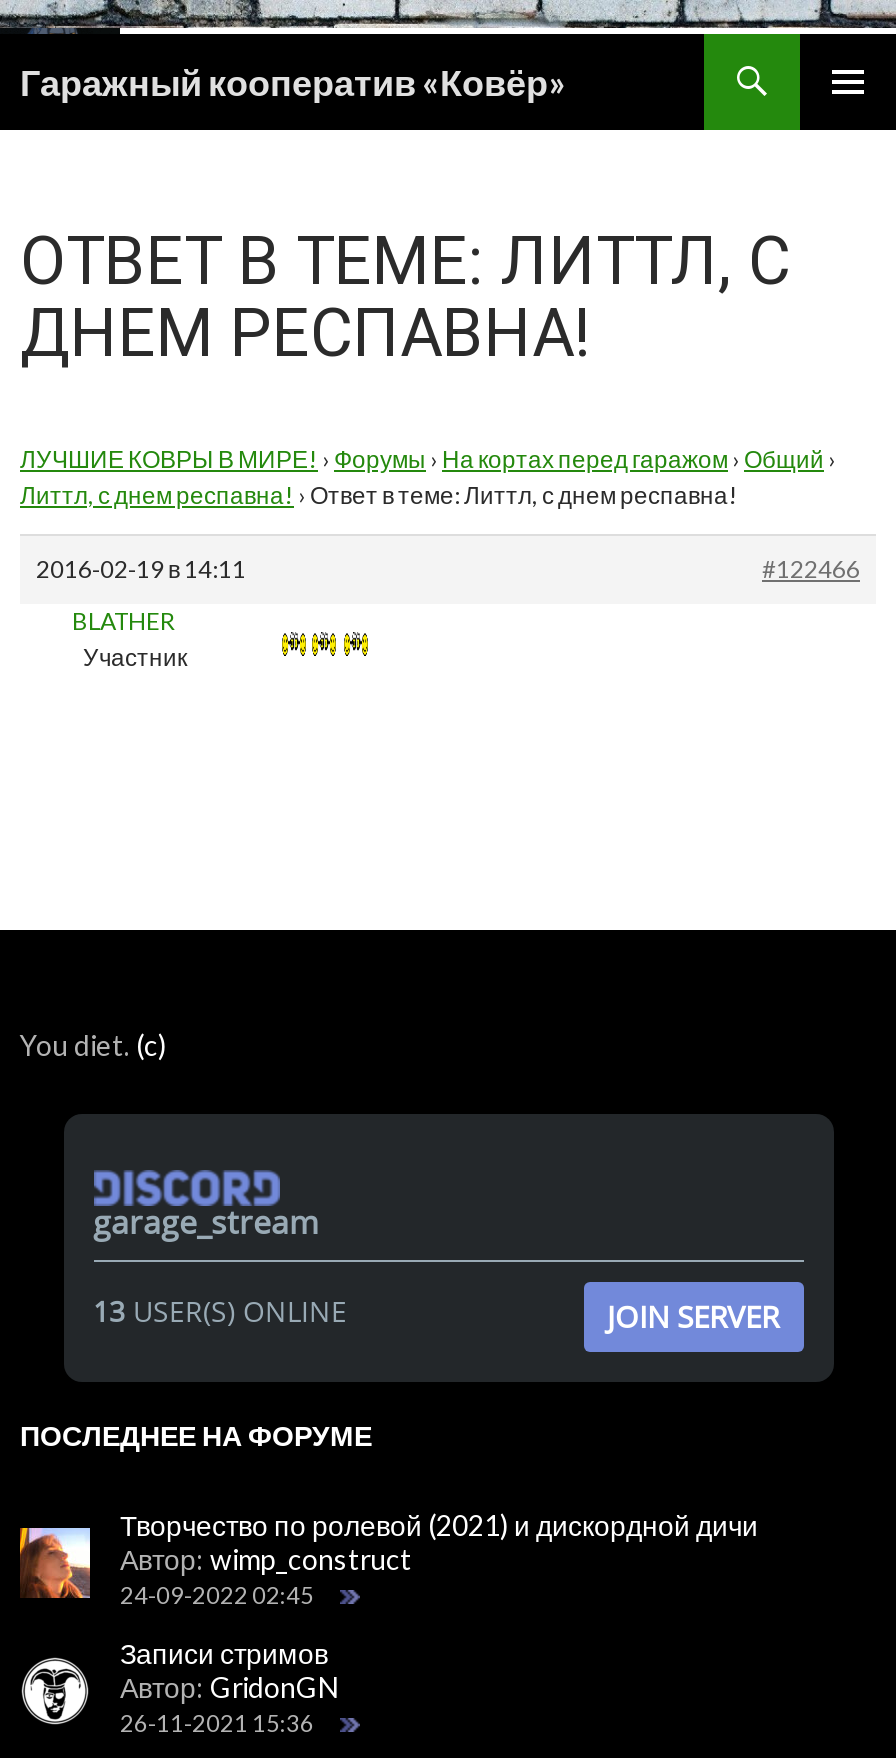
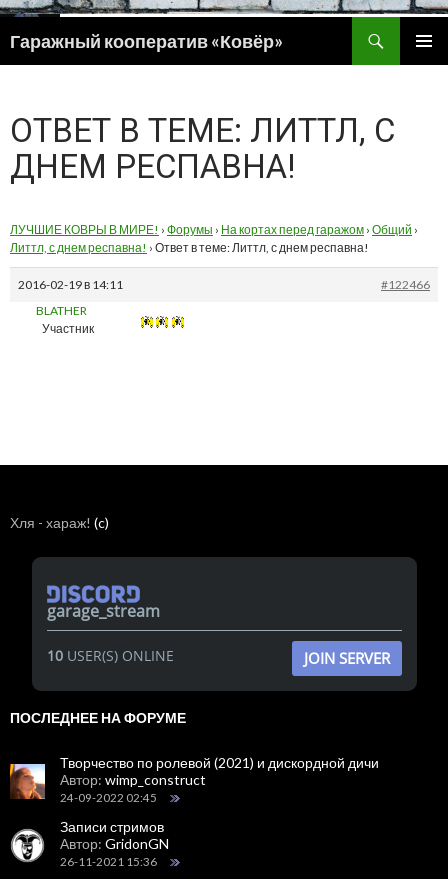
[20,1028,166,1062] You diet. (c) -> [10,514,109,531] Хля - хараж! (c)
[93,1291,347,1329] 13 USER(S) ONLINE -> [46,646,173,665] 10 USER(S) ONLINE

